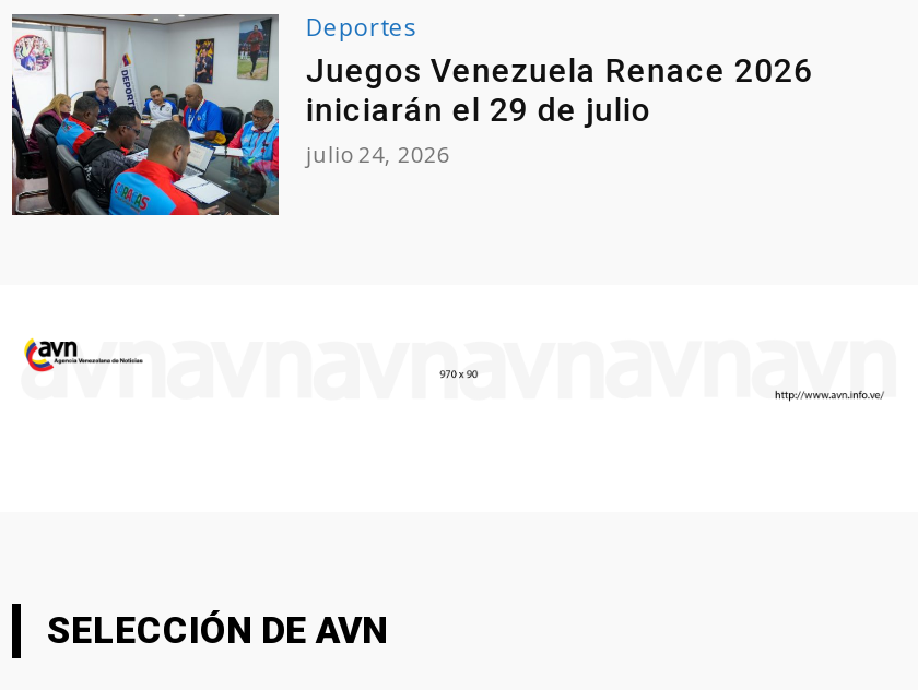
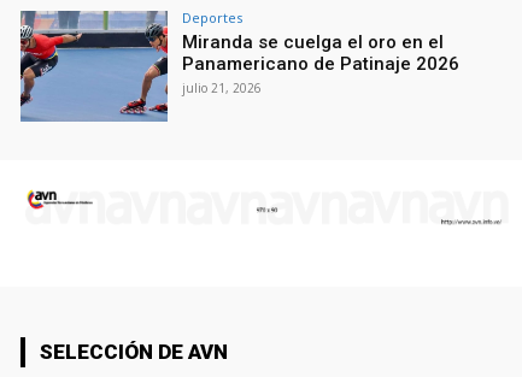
[10,13,813,218] [image] | Juegos Venezuela Renace 2026 | iniciarán el 29 de julio | julio 24, 2026 -> [19,10,460,123] [image] | Miranda se cuelga el oro en el | Panamericano de Patinaje 2026 | julio 21, 2026

